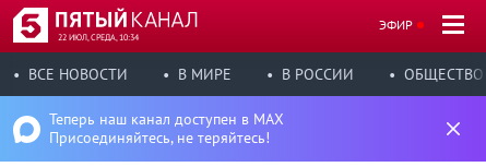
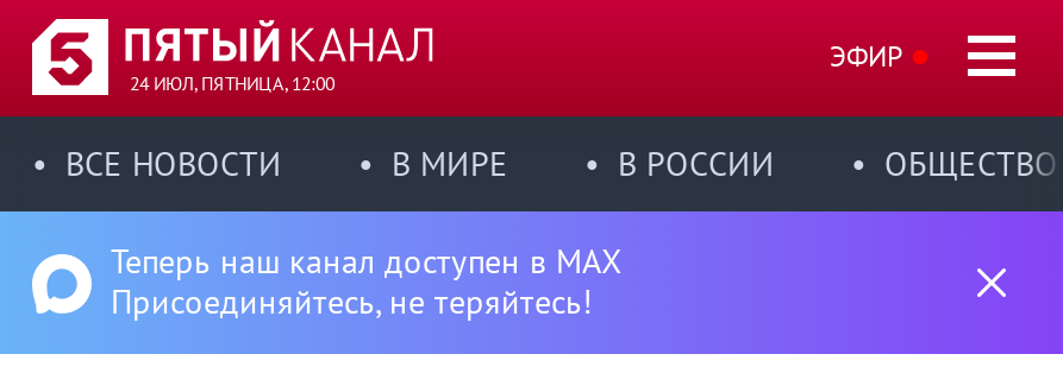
[58,32,139,43] 22 ИЮЛ, СРЕДА, 10:34 -> [130,71,334,95] 24 ИЮЛ, ПЯТНИЦА, 12:00

